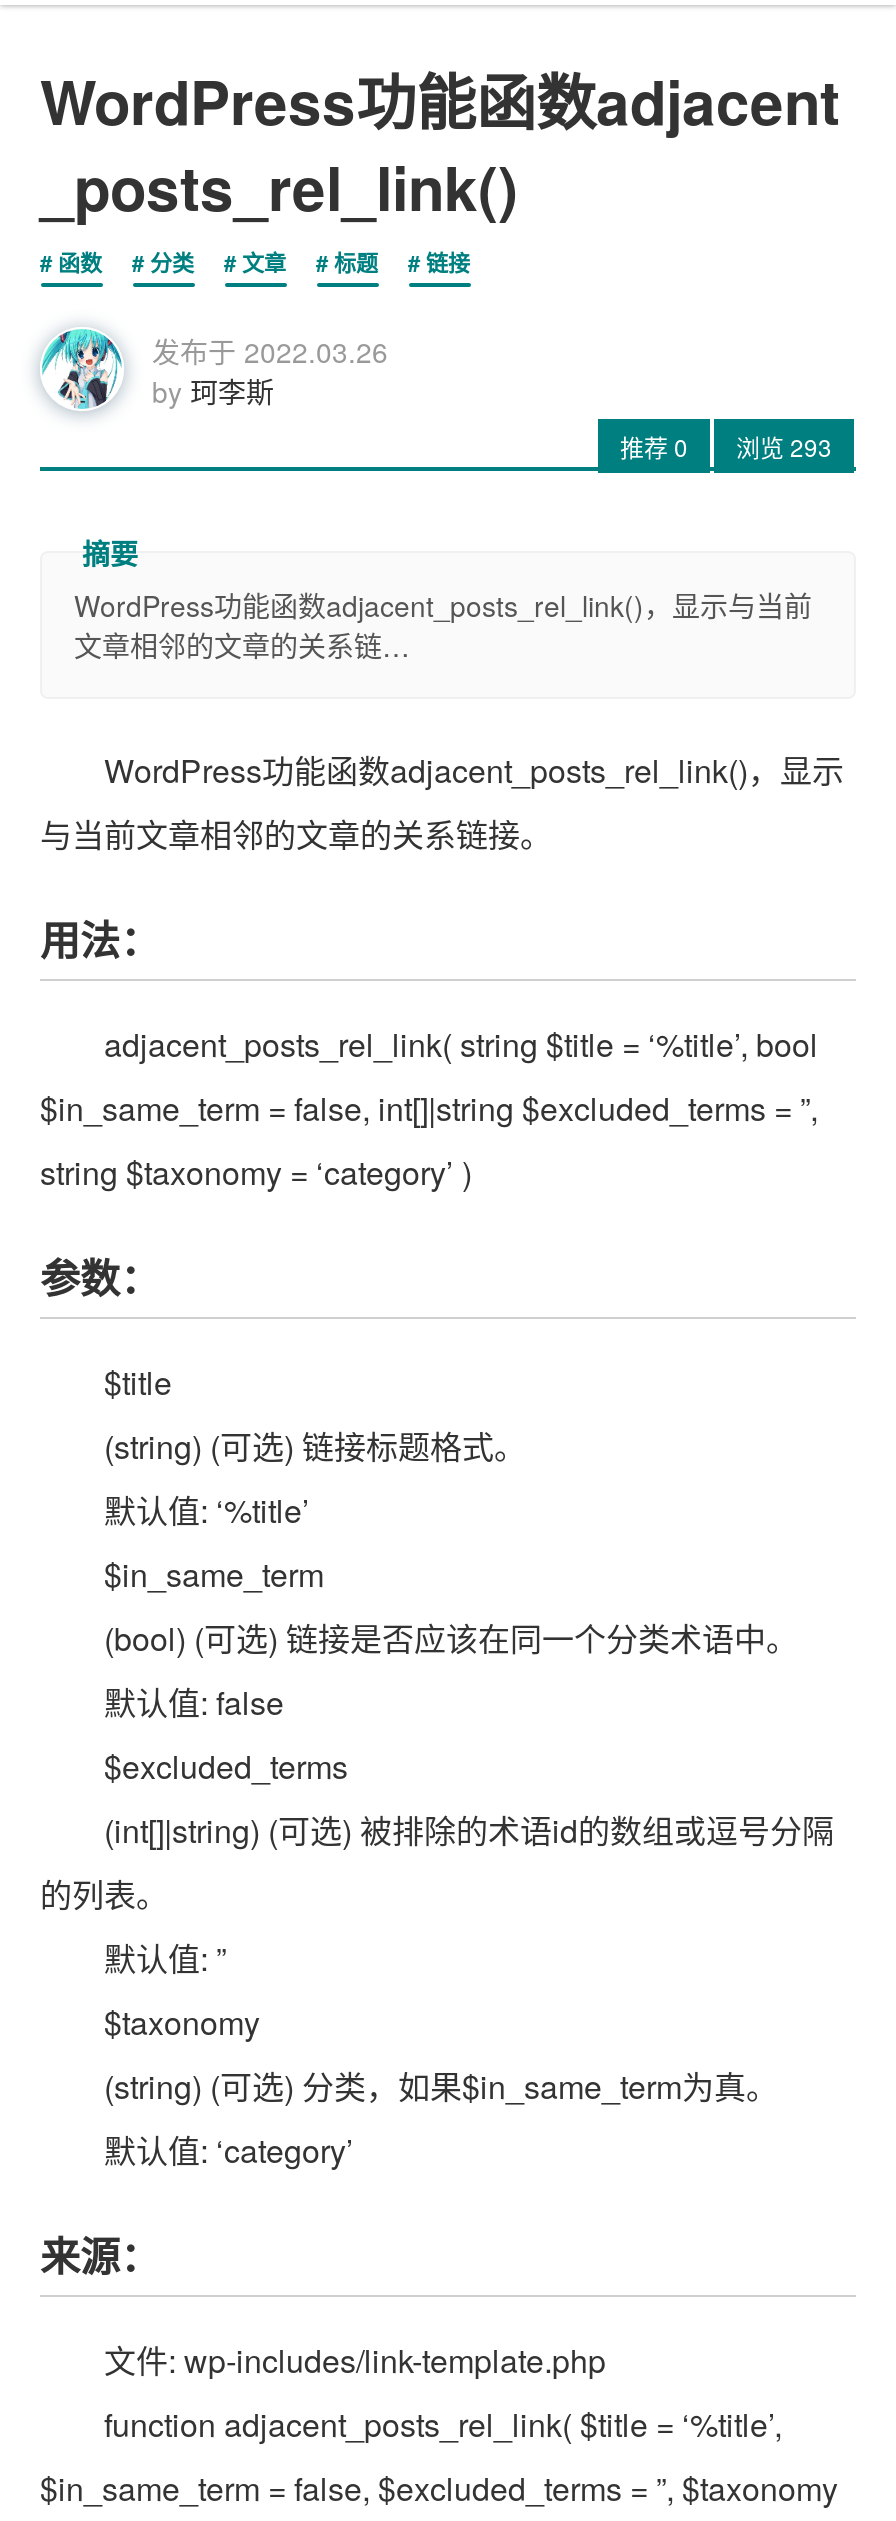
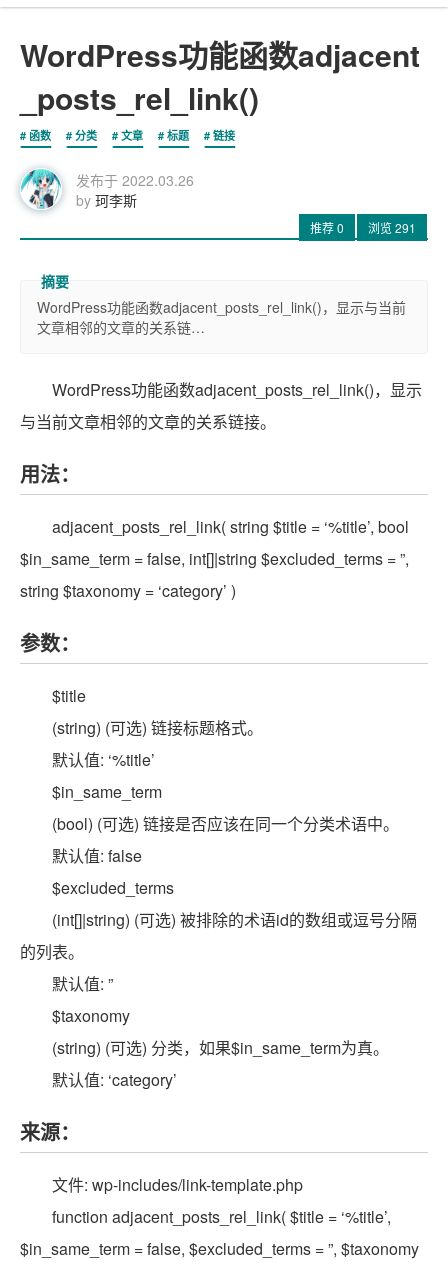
[620,429,832,463] 推荐0 浏览293 -> [310,219,416,236] 推荐0 浏览291

